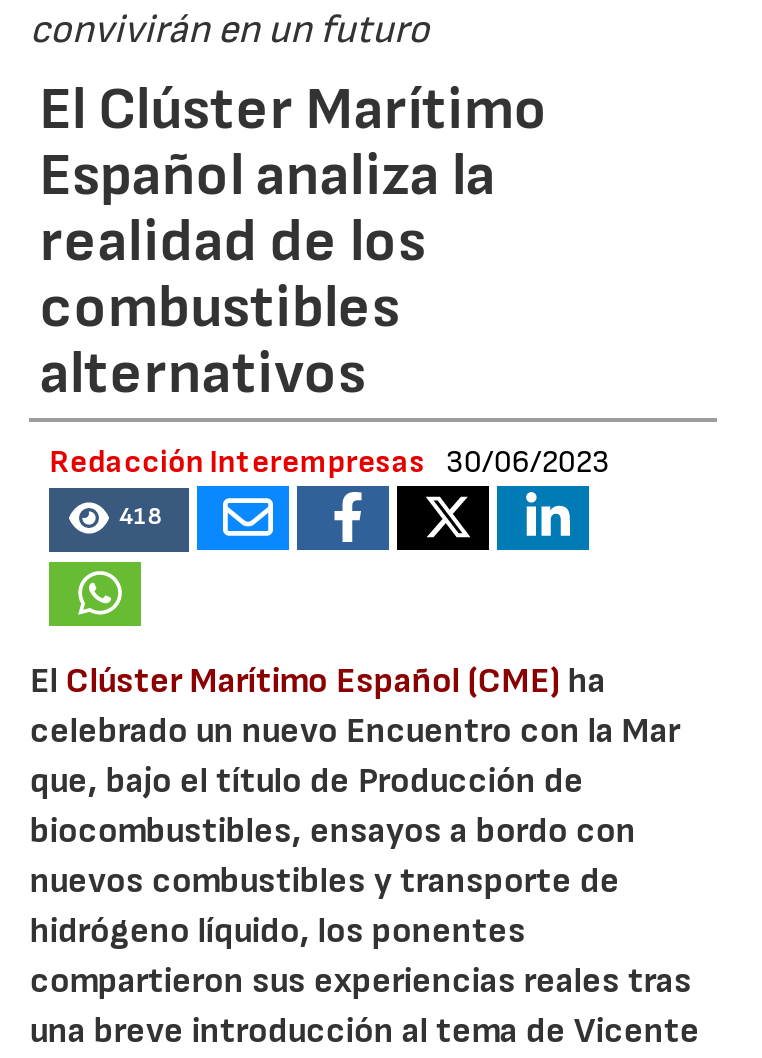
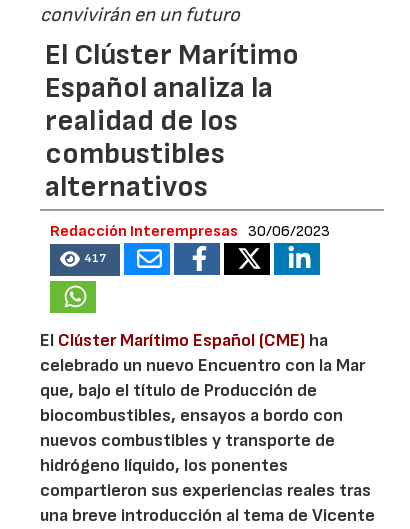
[120,502,164,532] 418 -> [85,251,106,266] 417

